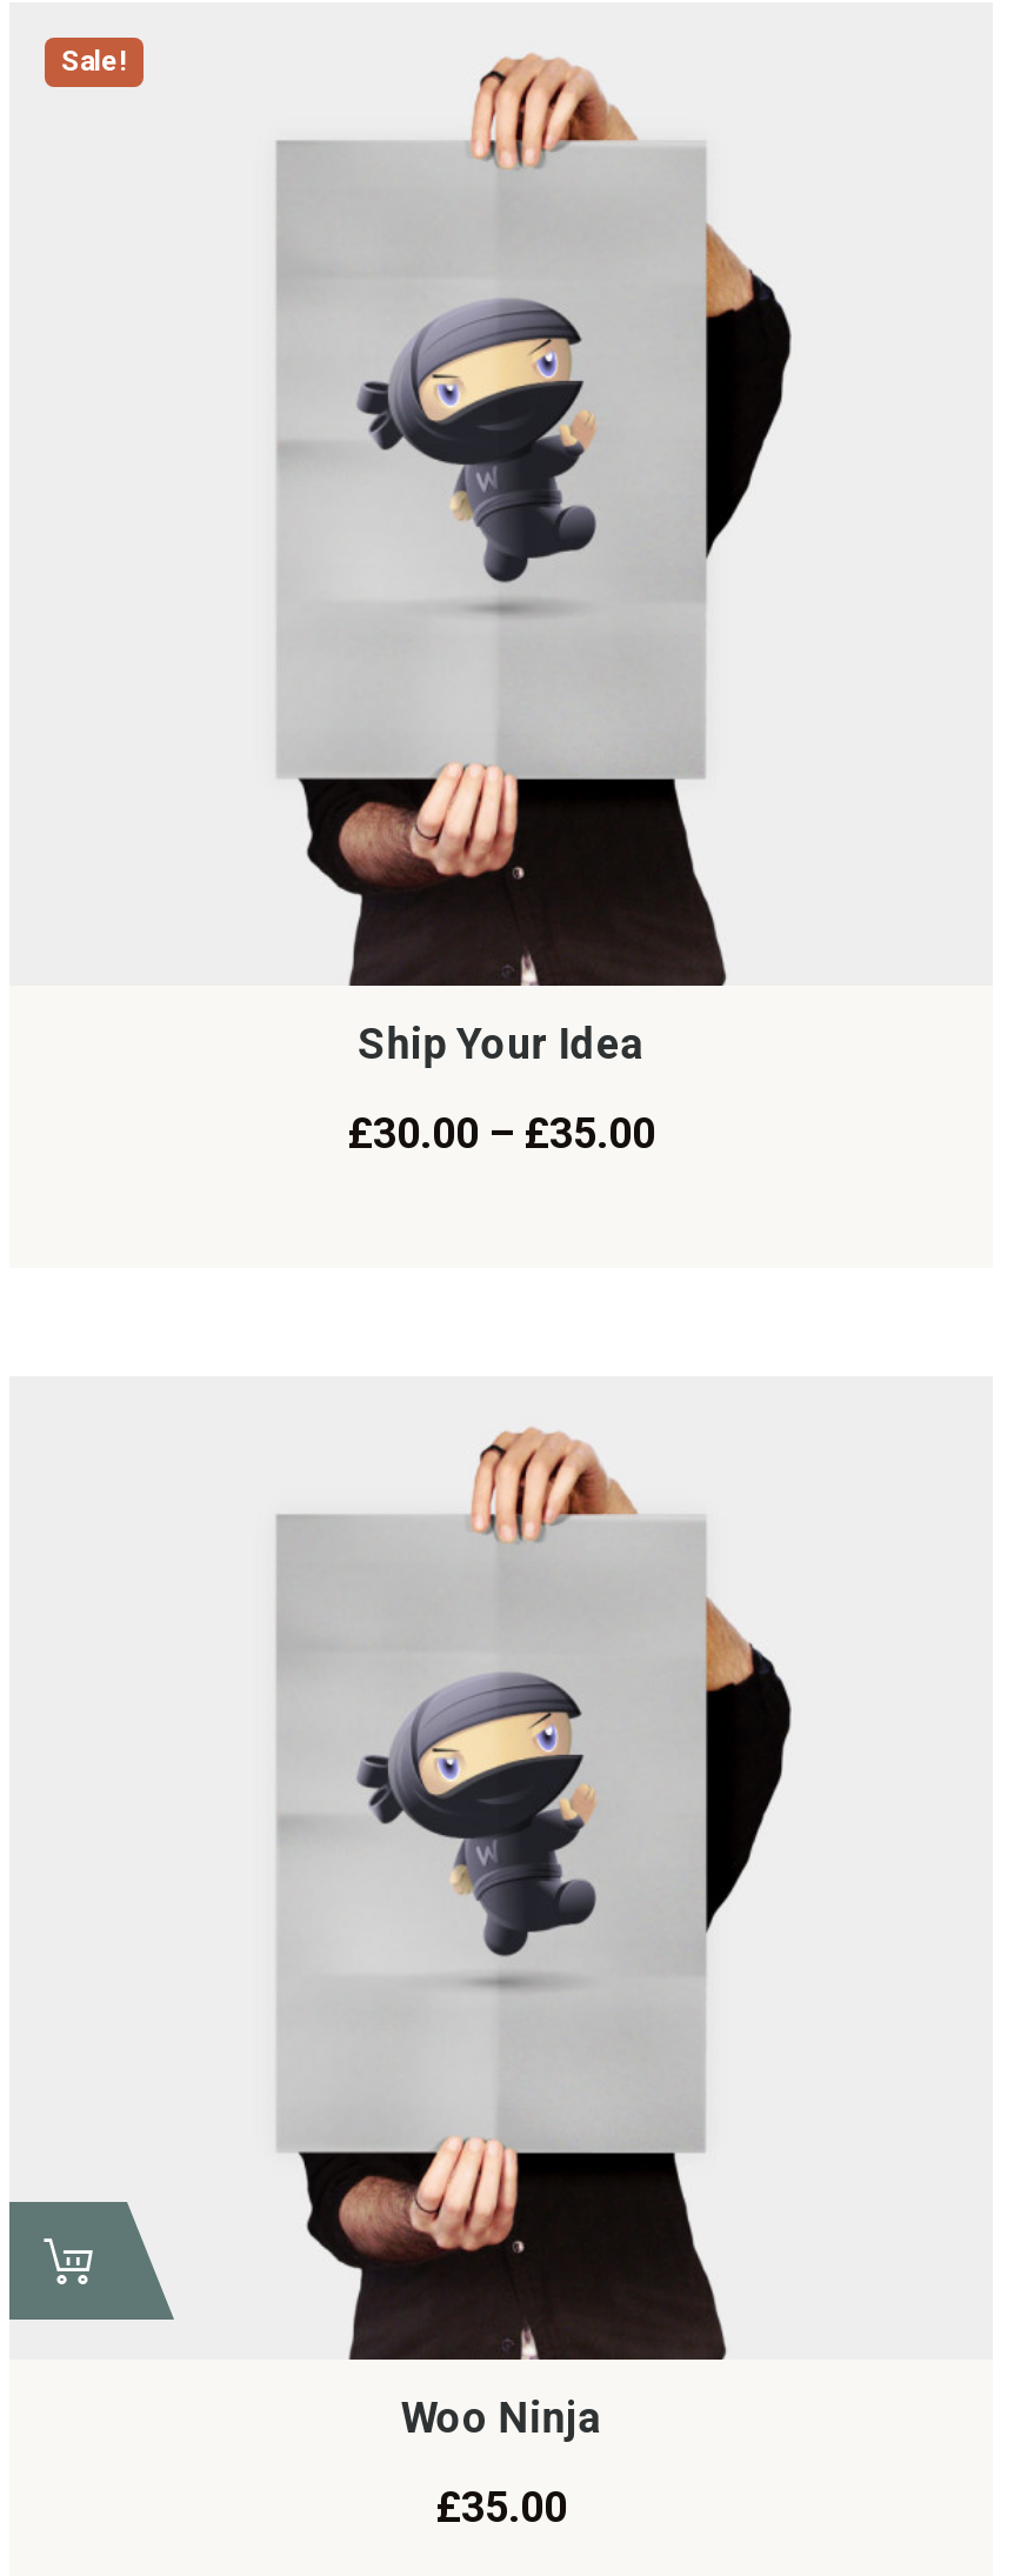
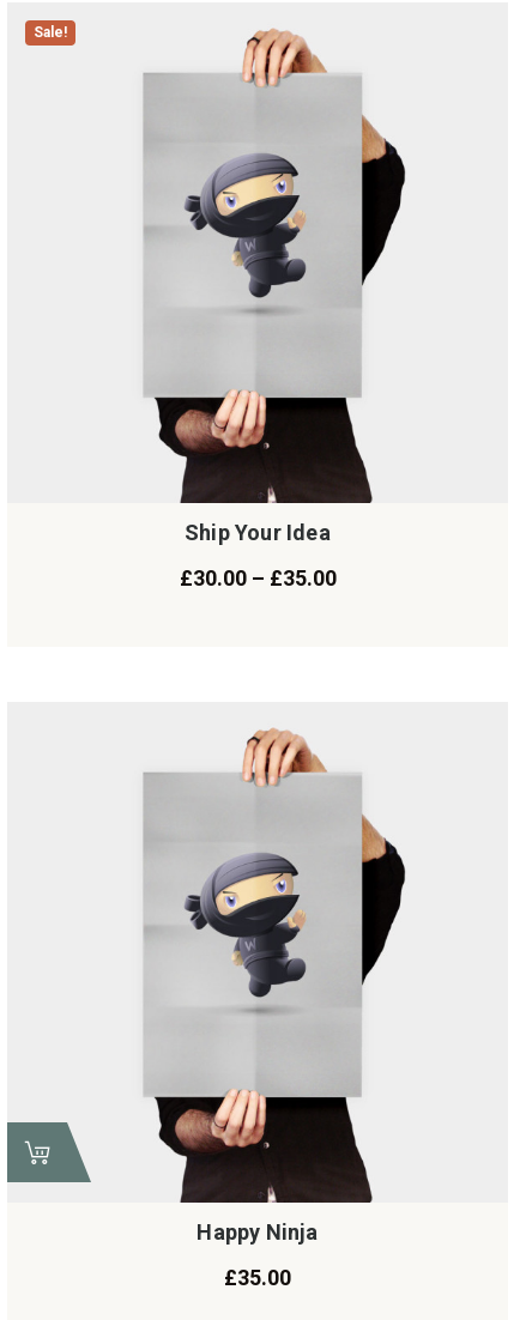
[400,2393,602,2442] Woo Ninja -> [197,1219,318,1245] Happy Ninja

